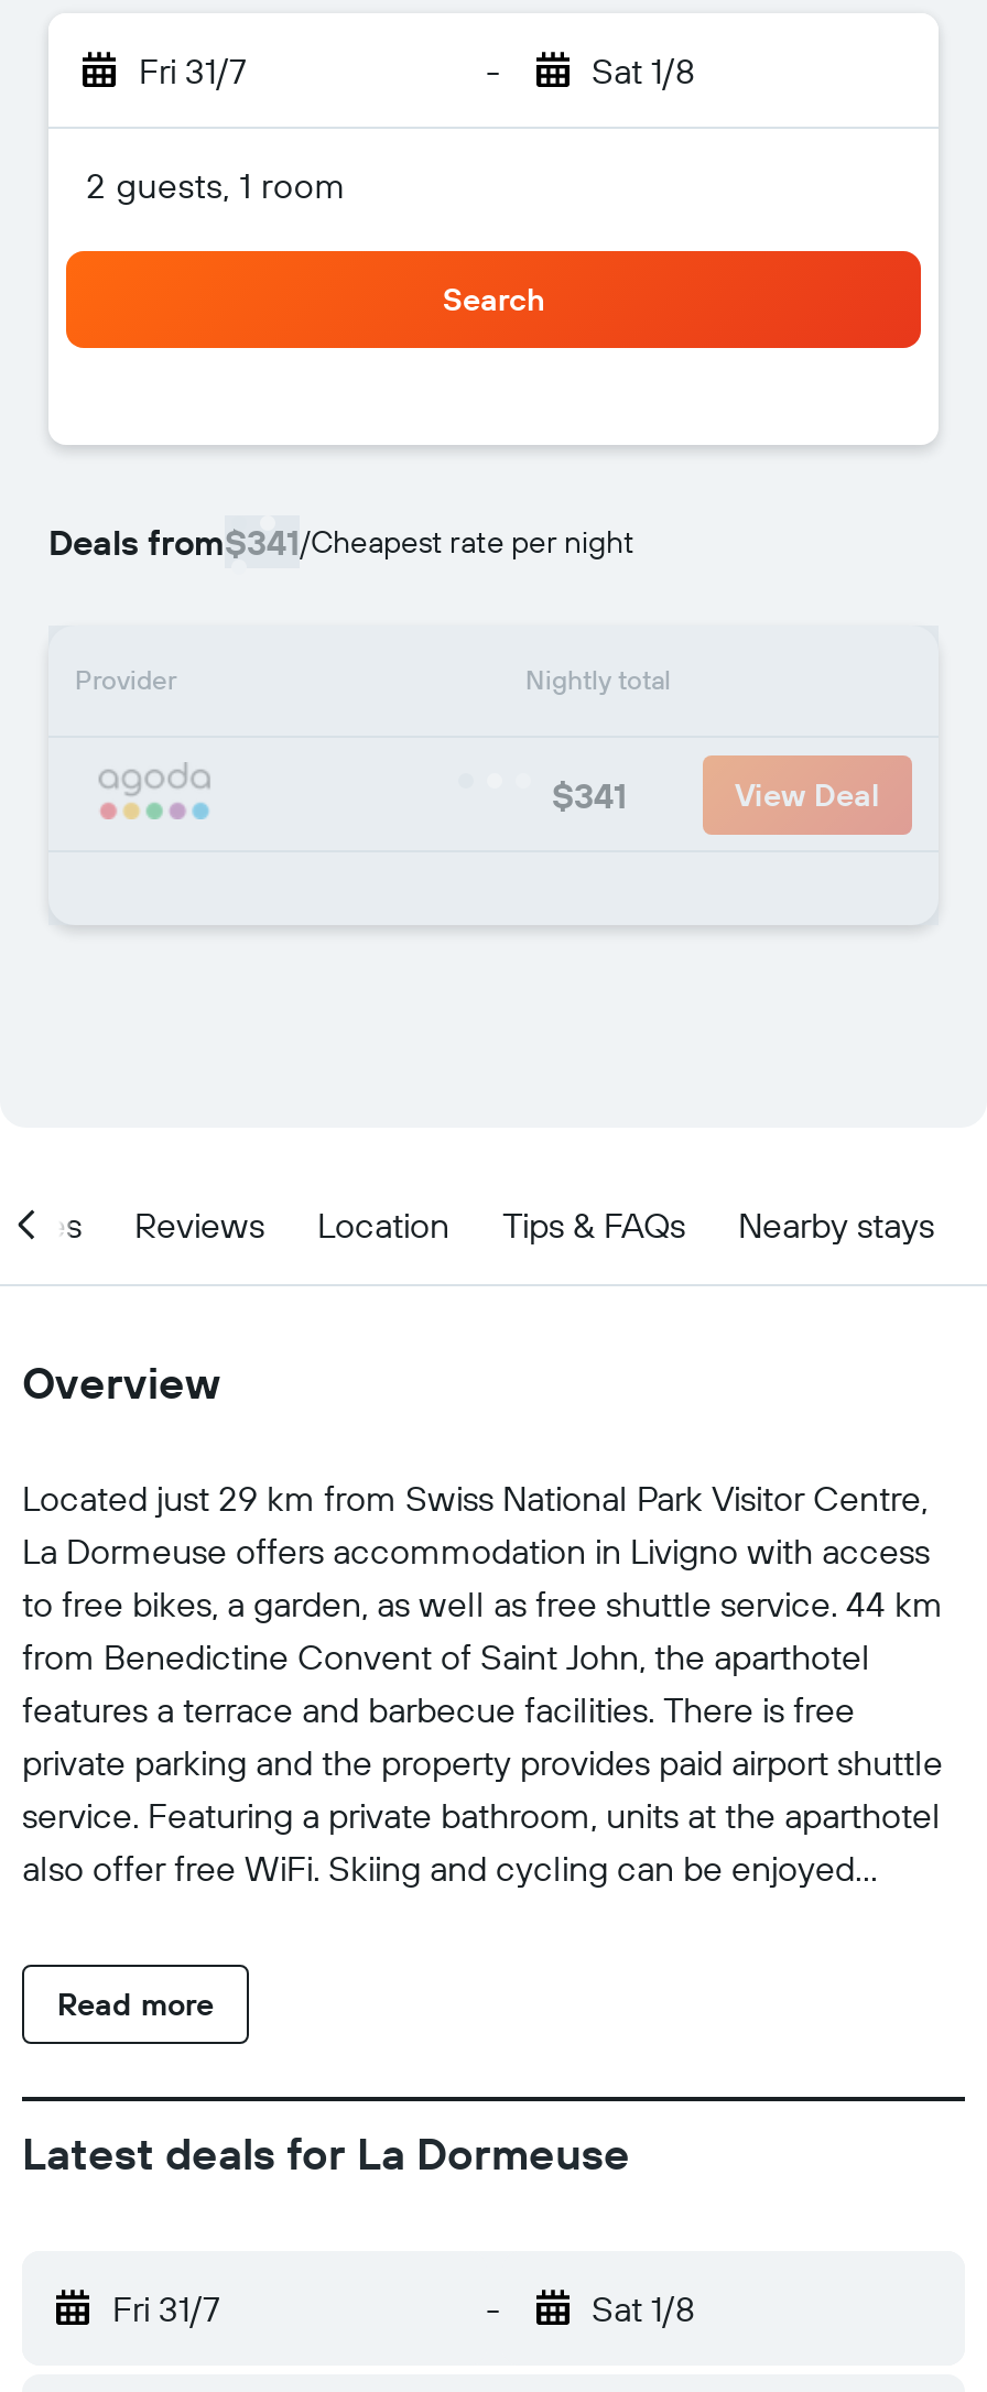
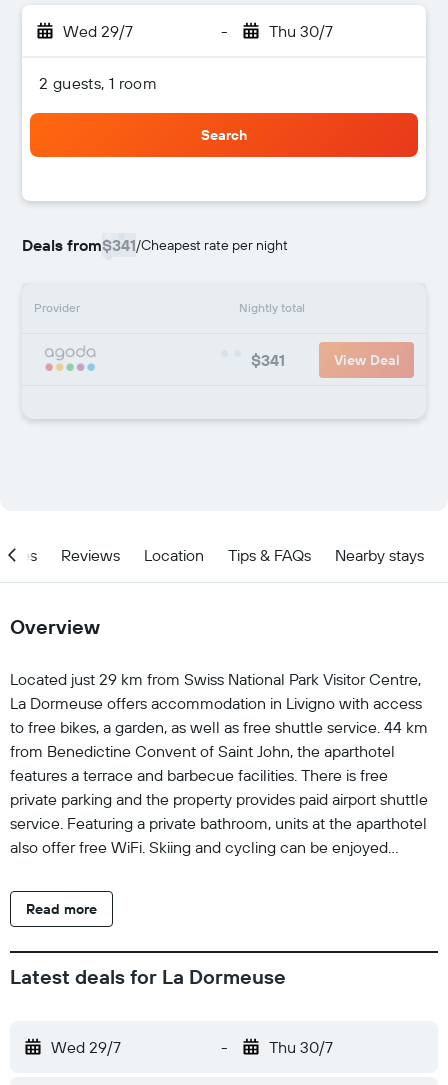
[139,48,247,93] Fri 31/7 -> [63,21,133,41] Wed 29/7
[592,48,695,93] Sat 1/8 -> [268,21,332,41] Thu 30/7
[112,2286,220,2330] Fri 31/7 -> [51,1037,121,1057] Wed 29/7
[592,2286,695,2330] Sat 1/8 -> [268,1037,332,1057] Thu 30/7

